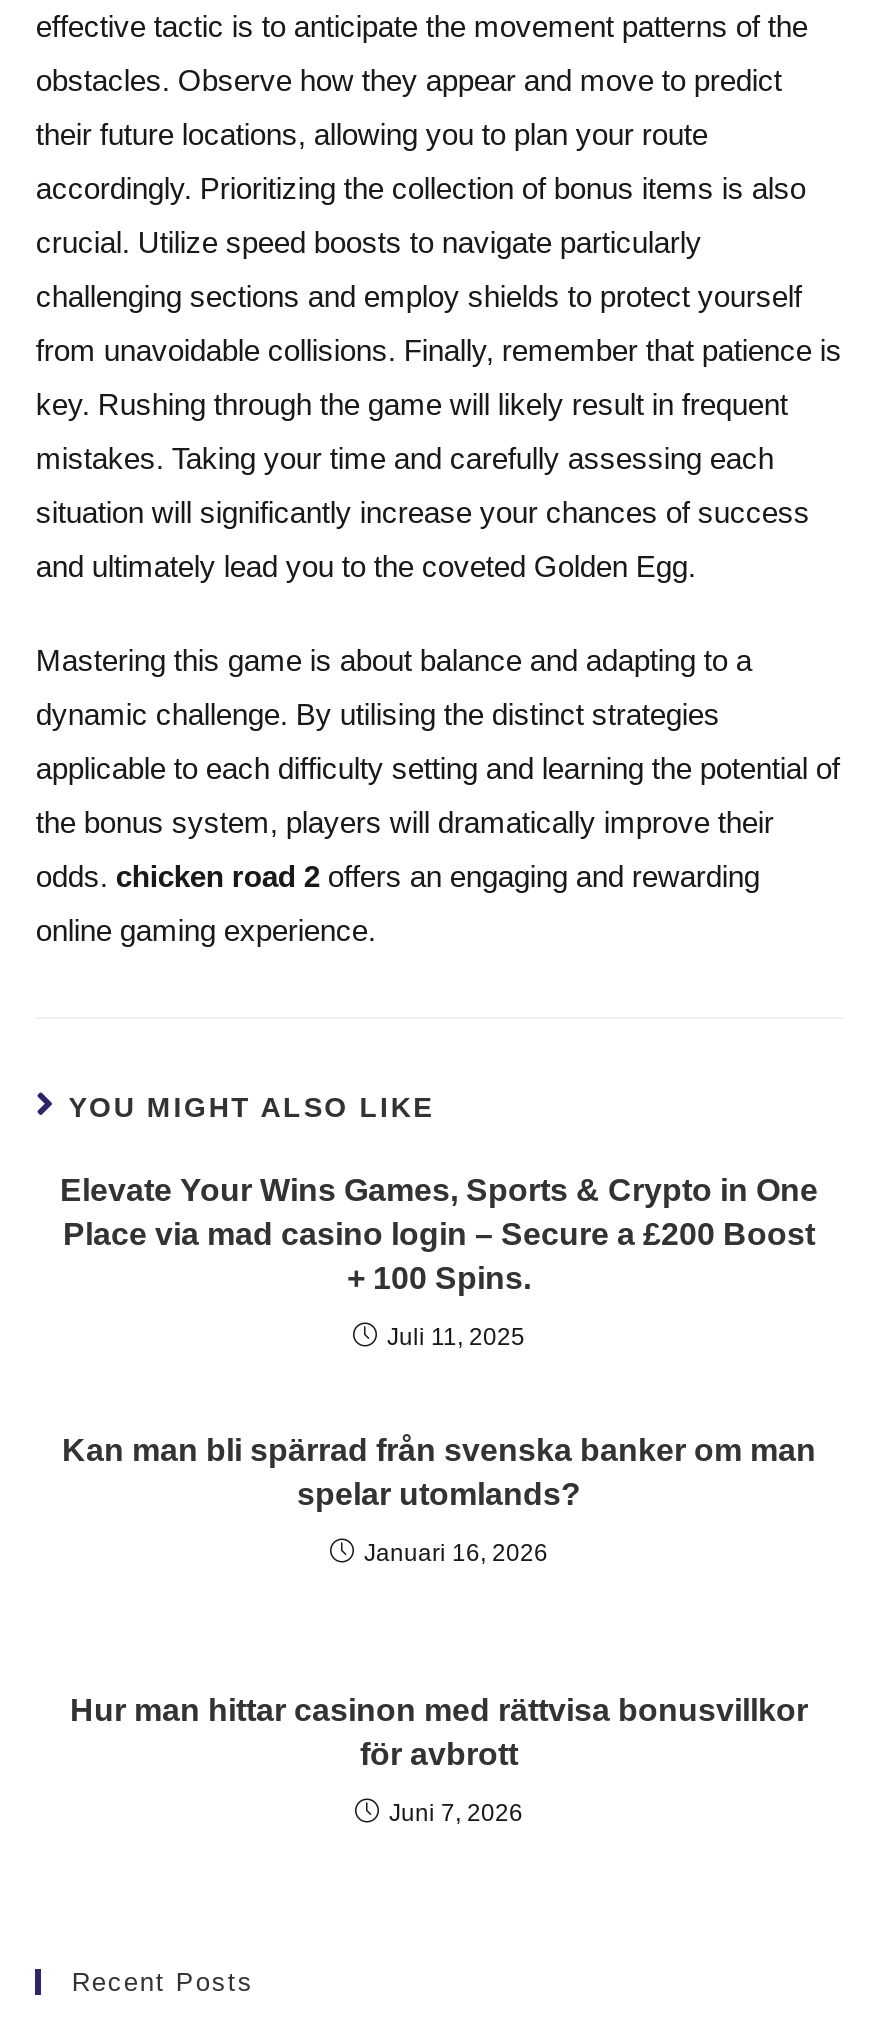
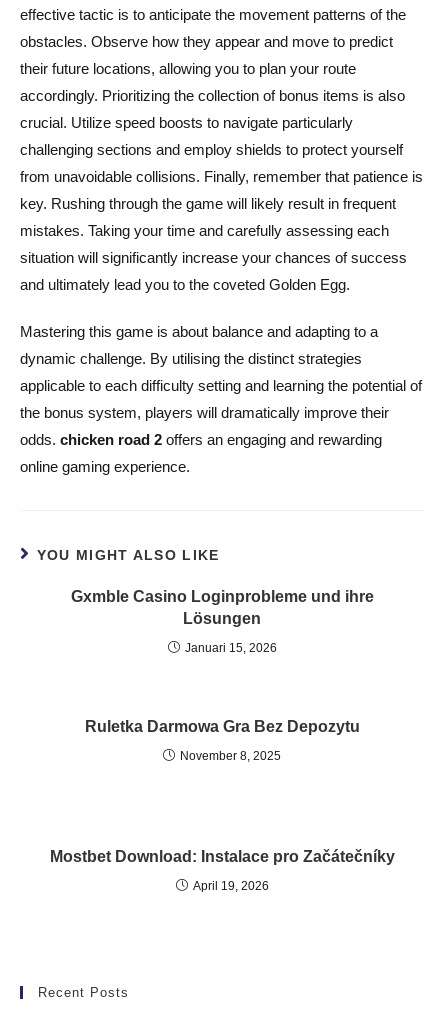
[60,1174,818,1296] Elevate Your Wins Games, Sports & Crypto in One | Place via mad casino login – Secure a £200 Boost | + 100 Spins. -> [70,588,373,627] Gxmble Casino Loginprobleme und ihre | Lösungen
[387,1324,525,1352] Juli 11, 2025 -> [184,641,276,655] Januari 15, 2026
[62,1434,816,1512] Kan man bli spärrad från svenska banker om man | spelar utomlands? -> [84,718,359,735] Ruletka Darmowa Gra Bez Depozytu
[364,1540,548,1568] Januari 16, 2026 -> [180,749,281,763] November 8, 2025
[70,1694,808,1772] Hur man hittar casinon med rättvisa bonusvillkor | för avbrott -> [49,848,394,865] Mostbet Download: Instalace pro Začátečníky
[389,1800,523,1828] Juni 7, 2026 -> [192,879,268,893] April 19, 2026

